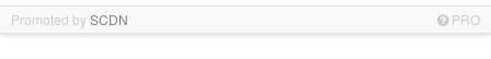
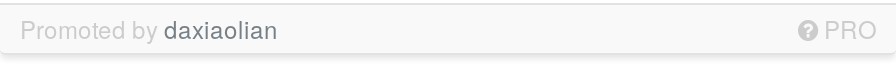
[11,10,128,28] Promoted by SCDN -> [20,11,278,45] Promoted by daxiaolian

